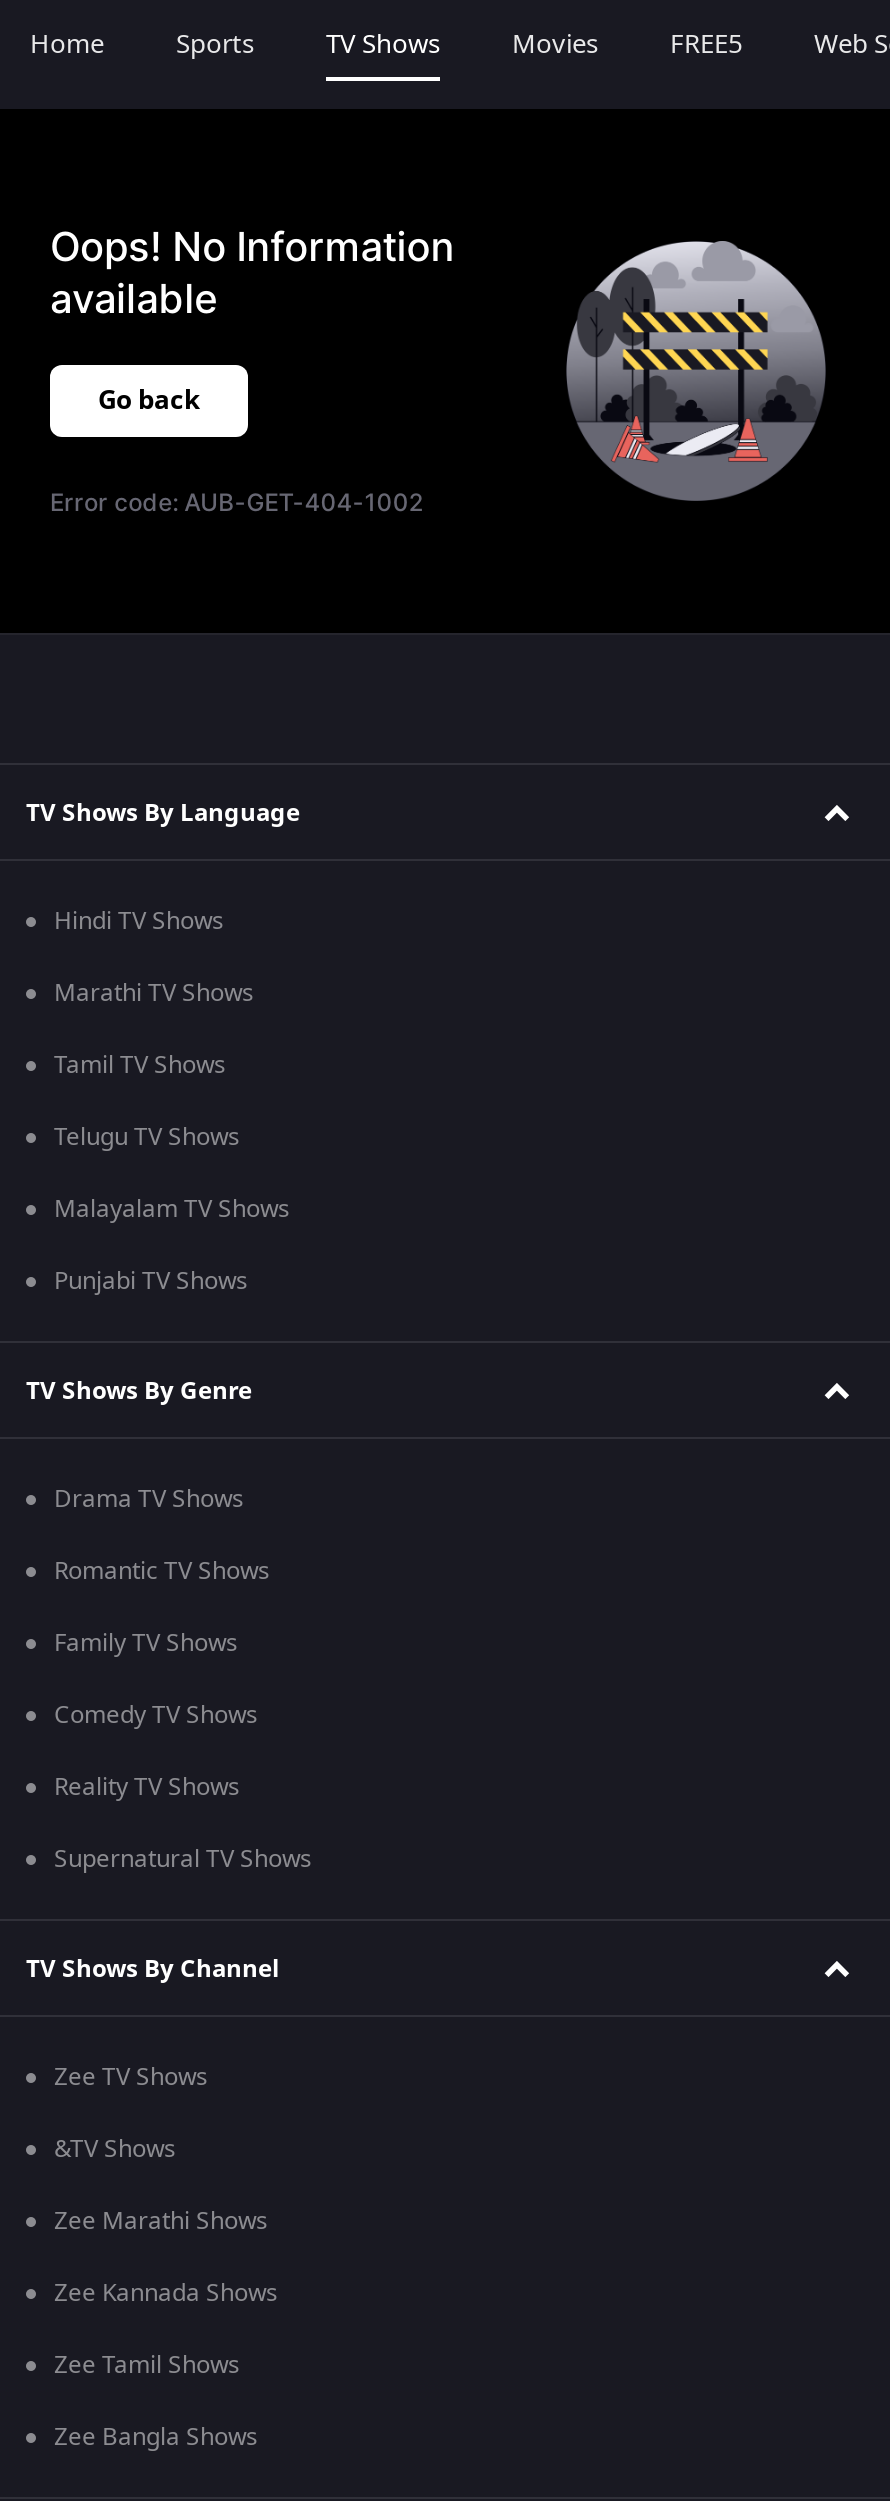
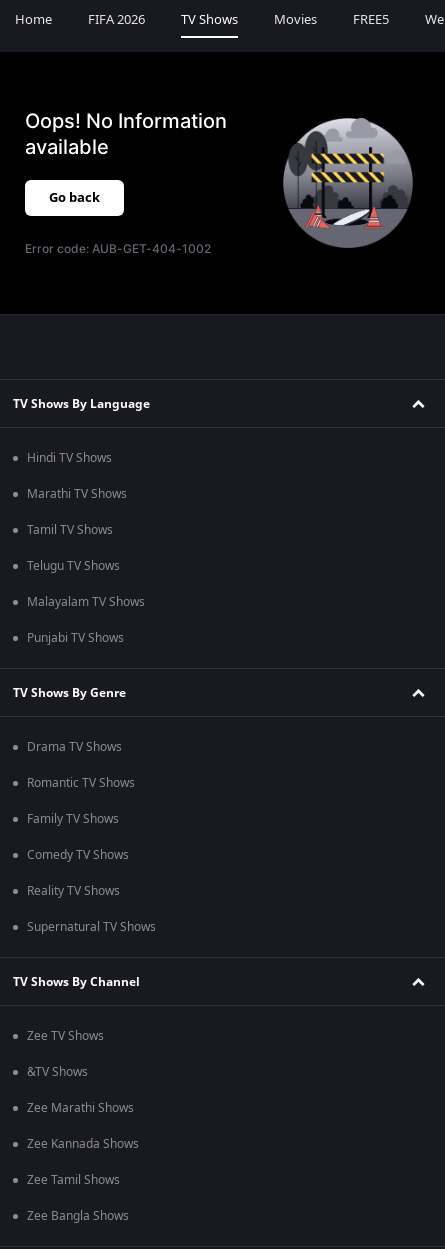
[176,25,254,63] Sports -> [88,10,145,29] FIFA 2026

